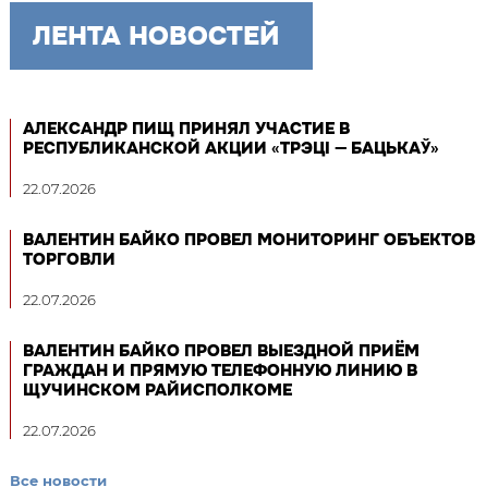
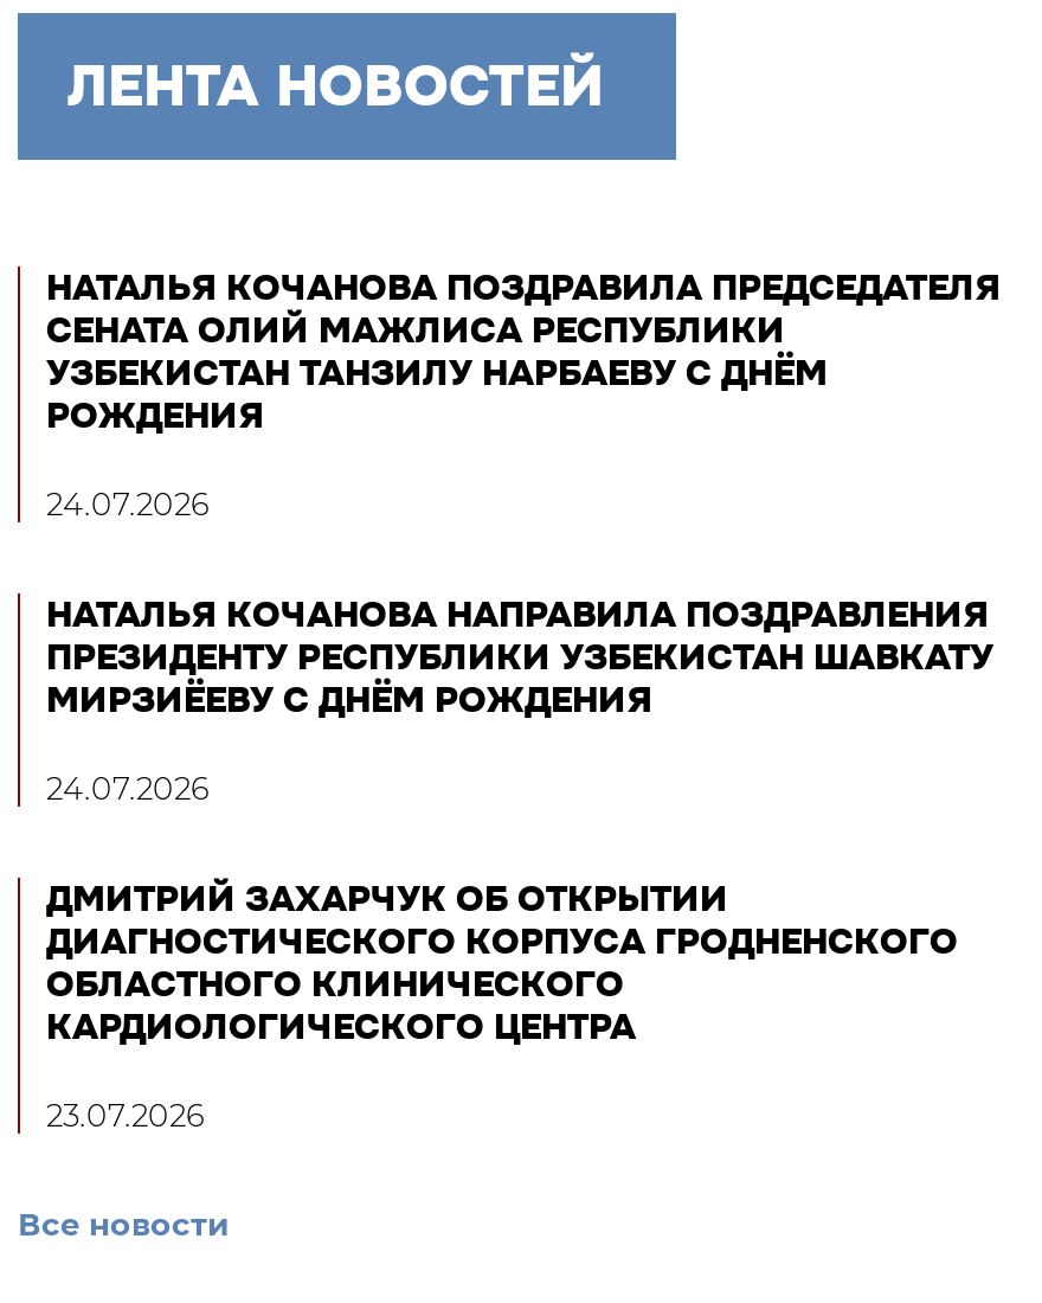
[23,118,439,159] АЛЕКСАНДР ПИЩ ПРИНЯЛ УЧАСТИЕ В | РЕСПУБЛИКАНСКОЙ АКЦИИ «ТРЭЦІ — БАЦЬКАЎ» -> [46,264,1001,439] НАТАЛЬЯ КОЧАНОВА ПОЗДРАВИЛА ПРЕДСЕДАТЕЛЯ | СЕНАТА ОЛИЙ МАЖЛИСА РЕСПУБЛИКИ | УЗБЕКИСТАН ТАНЗИЛУ НАРБАЕВУ С ДНЁМ | РОЖДЕНИЯ
[23,180,96,197] 22.07.2026 -> [46,484,210,522] 24.07.2026
[23,229,475,270] ВАЛЕНТИН БАЙКО ПРОВЕЛ МОНИТОРИНГ ОБЪЕКТОВ | ТОРГОВЛИ -> [46,591,993,724] НАТАЛЬЯ КОЧАНОВА НАПРАВИЛА ПОЗДРАВЛЕНИЯ | ПРЕЗИДЕНТУ РЕСПУБЛИКИ УЗБЕКИСТАН ШАВКАТУ | МИРЗИЁЕВУ С ДНЁМ РОЖДЕНИЯ
[23,291,96,308] 22.07.2026 -> [46,769,210,807] 24.07.2026
[23,340,420,401] ВАЛЕНТИН БАЙКО ПРОВЕЛ ВЫЕЗДНОЙ ПРИЁМ | ГРАЖДАН И ПРЯМУЮ ТЕЛЕФОННУЮ ЛИНИЮ В | ЩУЧИНСКОМ РАЙИСПОЛКОМЕ -> [46,875,958,1051] ДМИТРИЙ ЗАХАРЧУК ОБ ОТКРЫТИИ | ДИАГНОСТИЧЕСКОГО КОРПУСА ГРОДНЕНСКОГО | ОБЛАСТНОГО КЛИНИЧЕСКОГО | КАРДИОЛОГИЧЕСКОГО ЦЕНТРА
[23,422,96,439] 22.07.2026 -> [46,1096,205,1134] 23.07.2026

